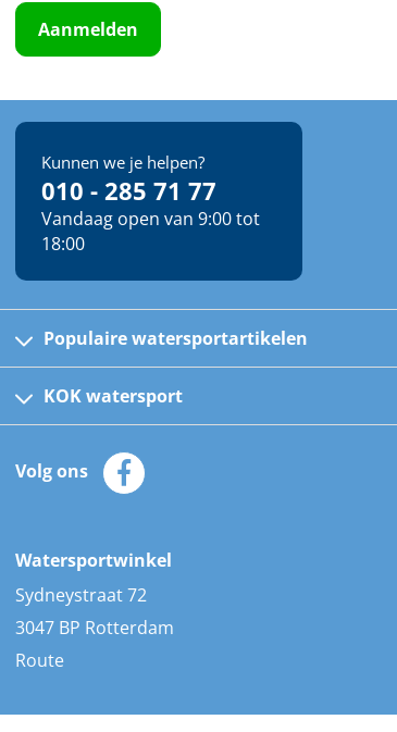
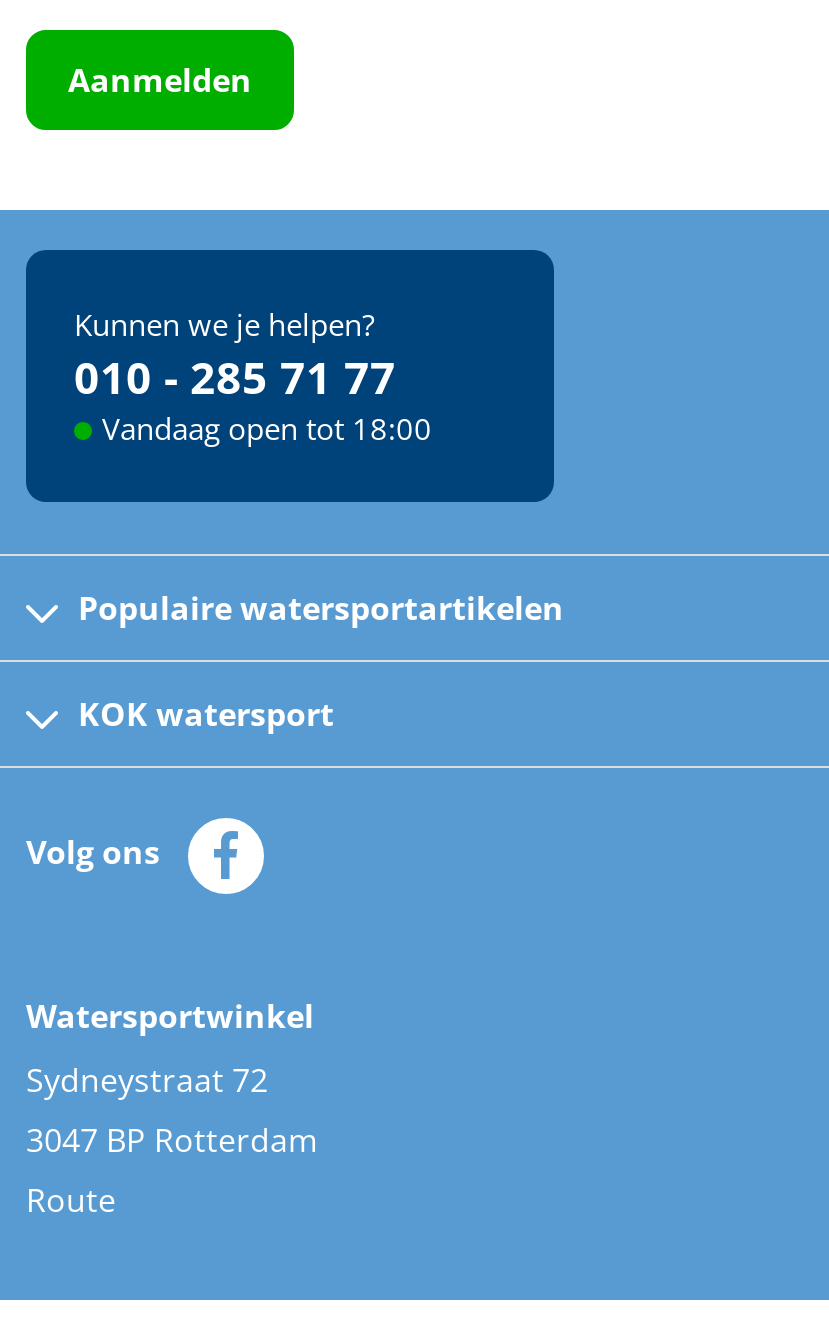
[41,207,260,256] Vandaag open van 9:00 tot | 18:00 -> [102,408,432,448] Vandaag open tot 18:00

